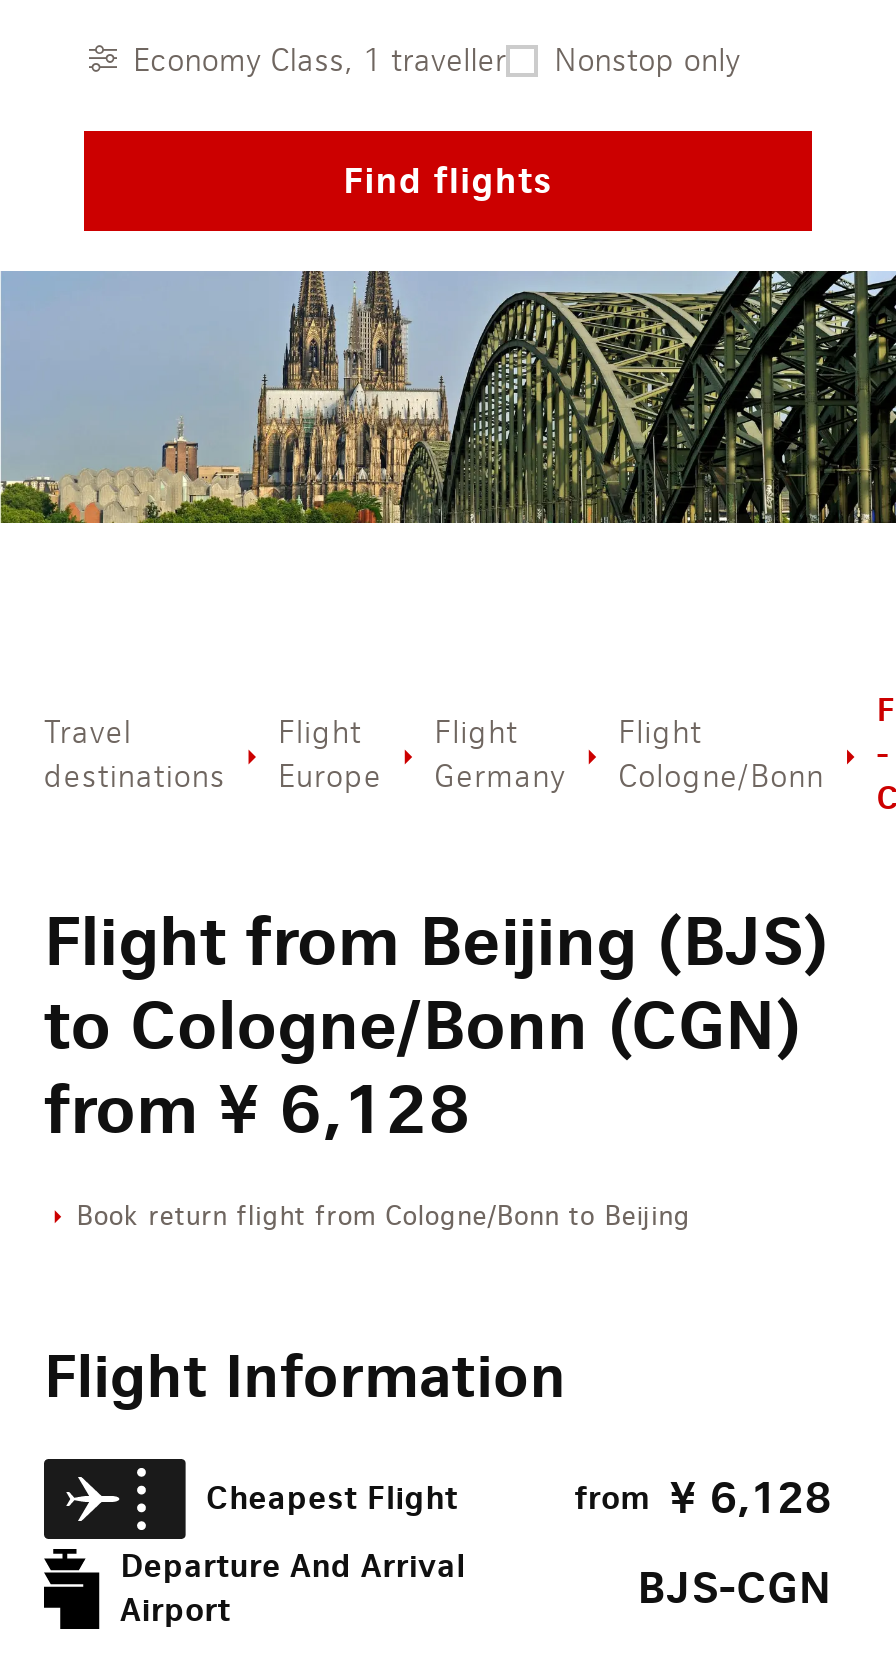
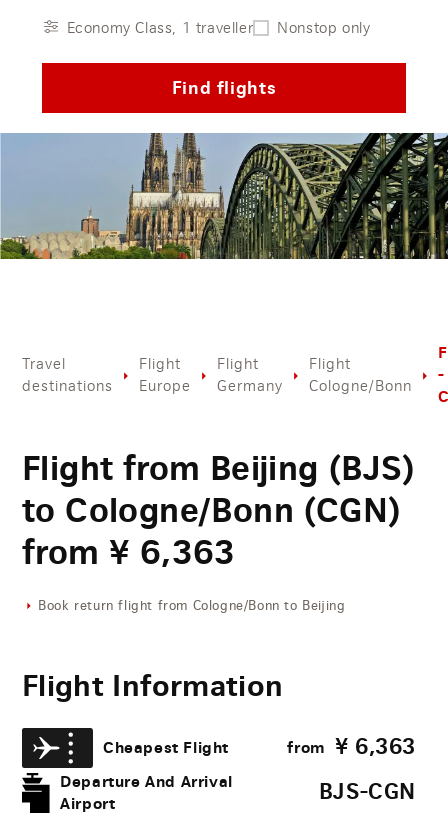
[44,1067,472,1153] from ¥6,128 -> [22,531,236,574] from ¥6,363
[575,1471,832,1527] from ¥6,128 -> [287,733,416,761] from ¥6,363

